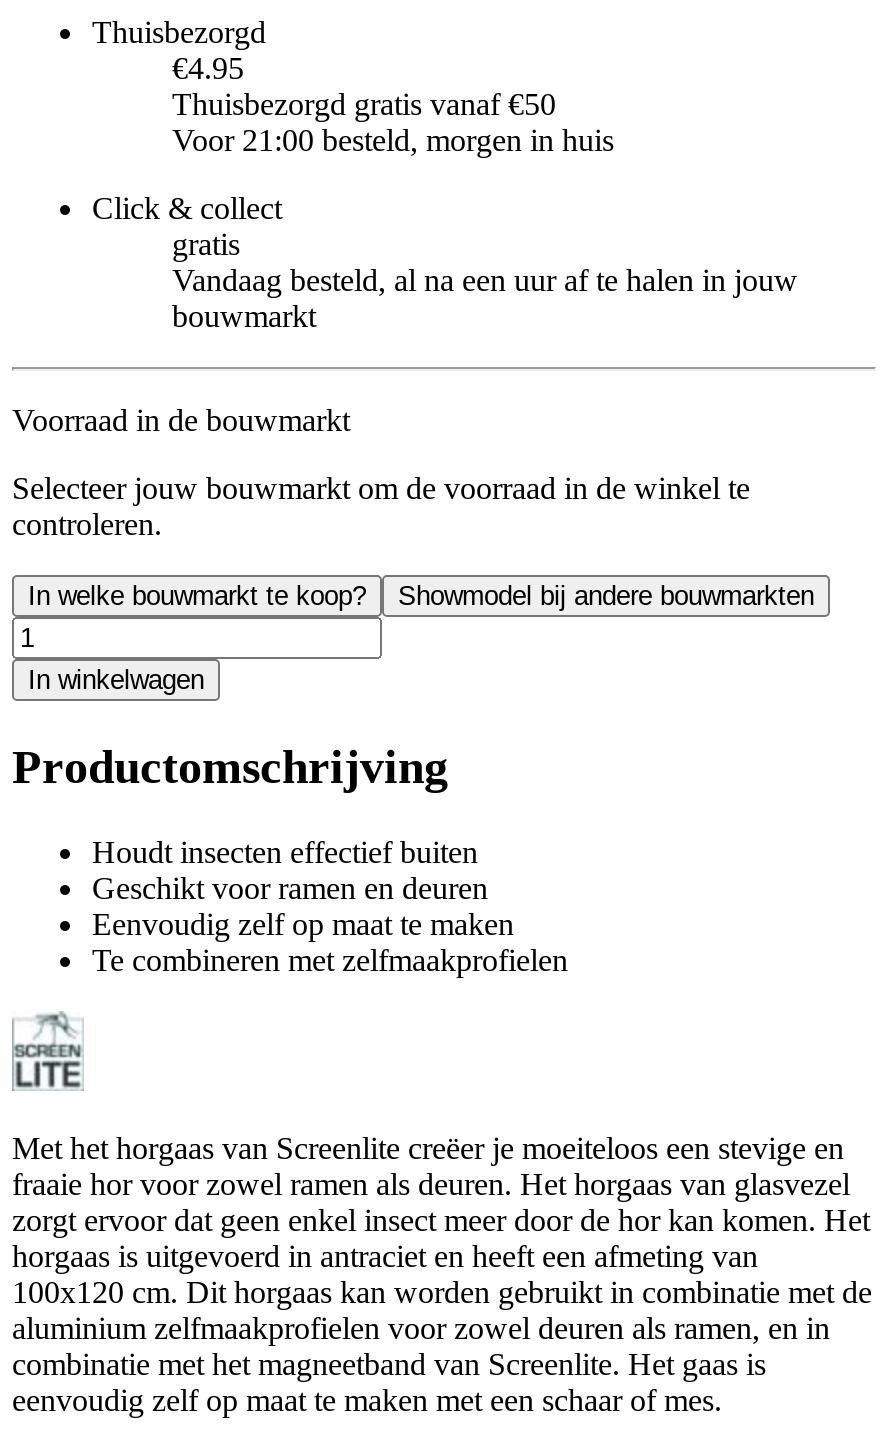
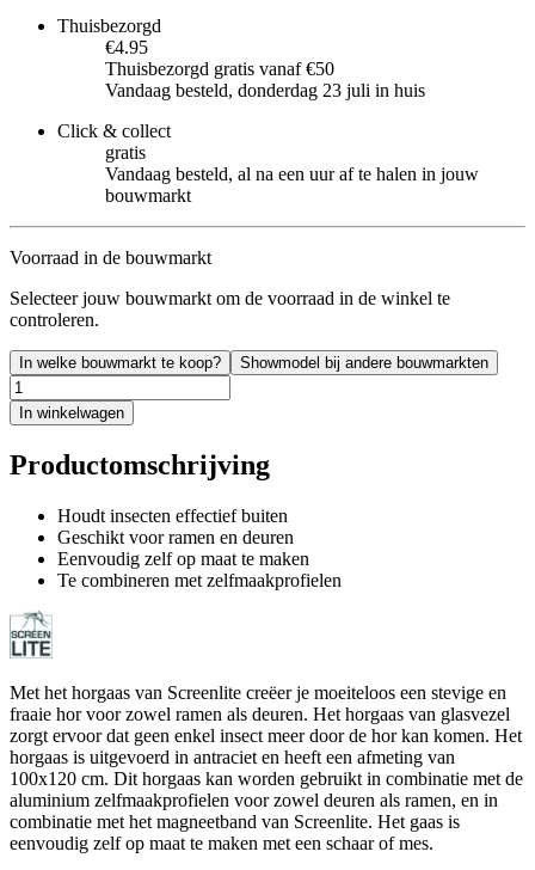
[172,123,614,157] Voor 21:00 besteld, morgen in huis -> [105,80,425,100] Vandaag besteld, donderdag 23 juli in huis

